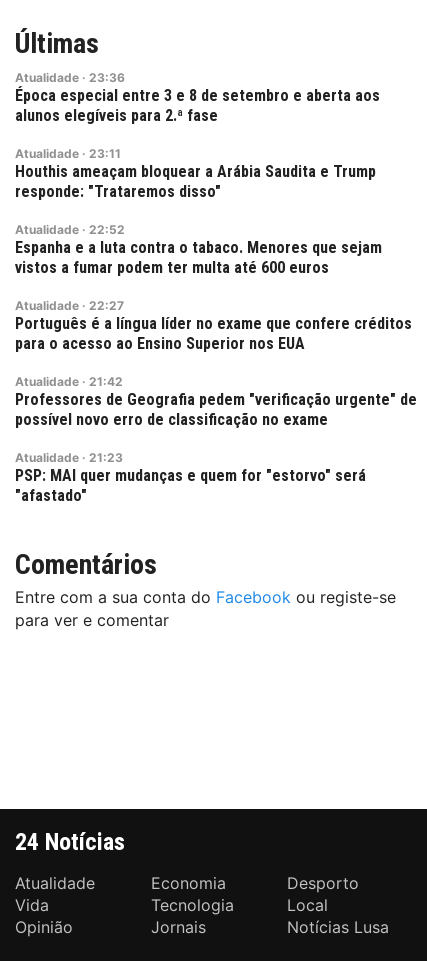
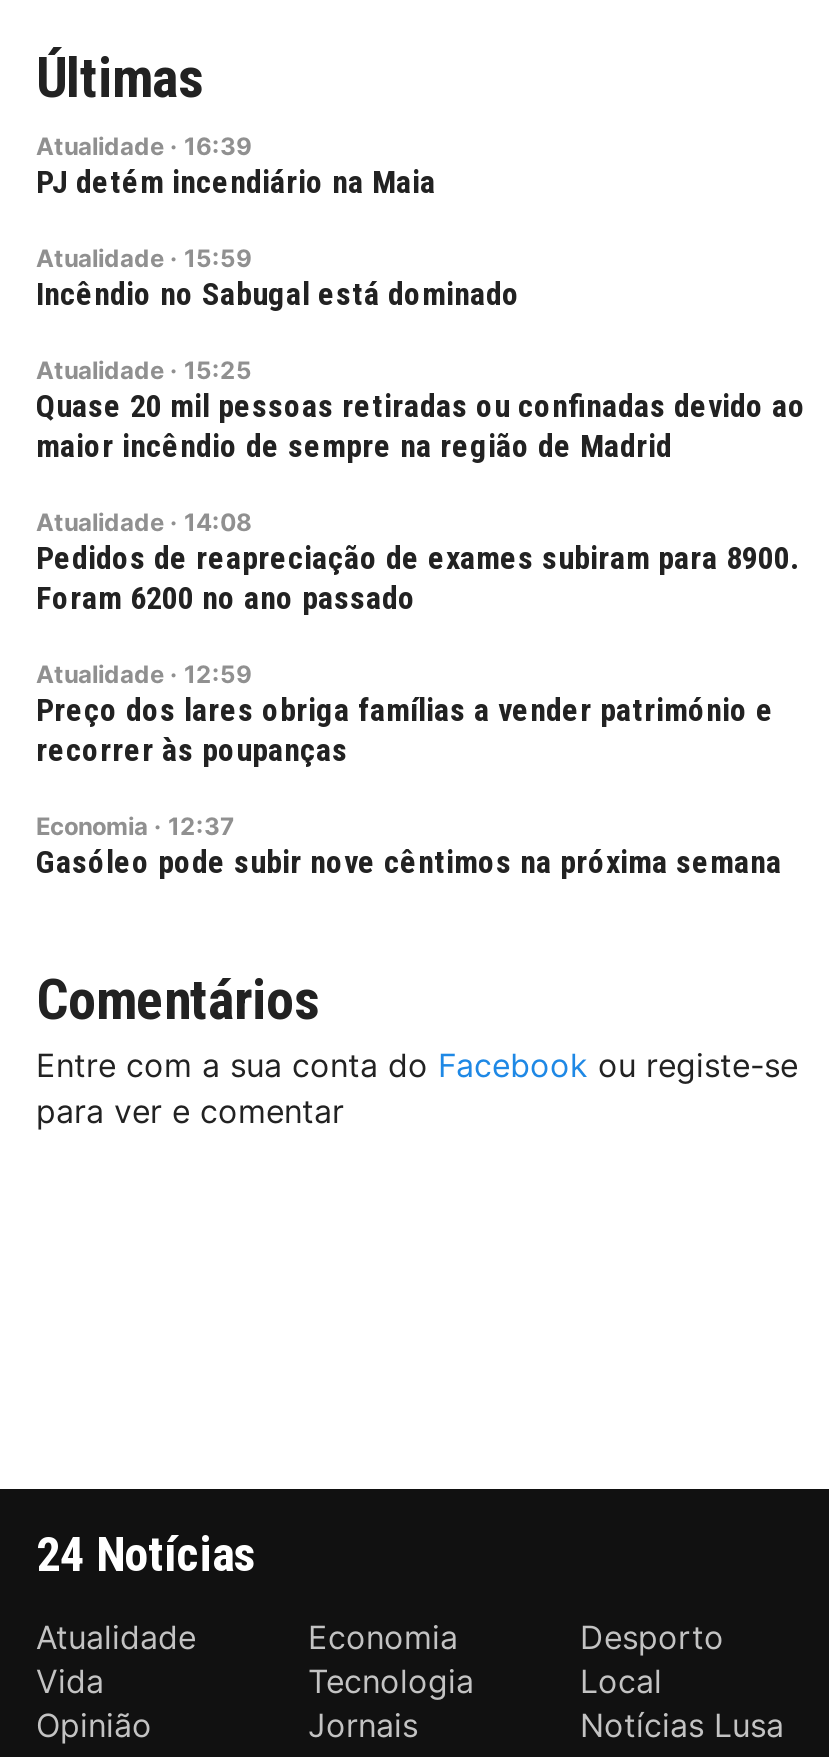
[15,69,380,124] Atualidade · 23:36 | Época especial entre 3 e 8 de setembro e aberta aos | alunos elegíveis para 2.ª fase -> [36,130,436,200] Atualidade · 16:39 | PJ detém incendiário na Maia
[15,145,376,200] Atualidade · 23:11 | Houthis ameaçam bloquear a Arábia Saudita e Trump | responde: "Trataremos disso" -> [36,242,520,312] Atualidade · 15:59 | Incêndio no Sabugal está dominado
[15,221,382,276] Atualidade · 22:52 | Espanha e a luta contra o tabaco. Menores que sejam | vistos a fumar podem ter multa até 600 euros -> [36,354,806,464] Atualidade · 15:25 | Quase 20 mil pessoas retiradas ou confinadas devido ao | maior incêndio de sempre na região de Madrid
[15,297,412,352] Atualidade · 22:27 | Português é a língua líder no exame que confere créditos | para o acesso ao Ensino Superior nos EUA -> [36,506,798,616] Atualidade · 14:08 | Pedidos de reapreciação de exames subiram para 8900. | Foram 6200 no ano passado
[15,373,417,428] Atualidade · 21:42 | Professores de Geografia pedem "verificação urgente" de | possível novo erro de classificação no exame -> [36,658,774,768] Atualidade · 12:59 | Preço dos lares obriga famílias a vender património e | recorrer às poupanças
[15,449,366,504] Atualidade · 21:23 | PSP: MAI quer mudanças e quem for "estorvo" será | "afastado" -> [36,810,782,880] Economia · 12:37 | Gasóleo pode subir nove cêntimos na próxima semana

